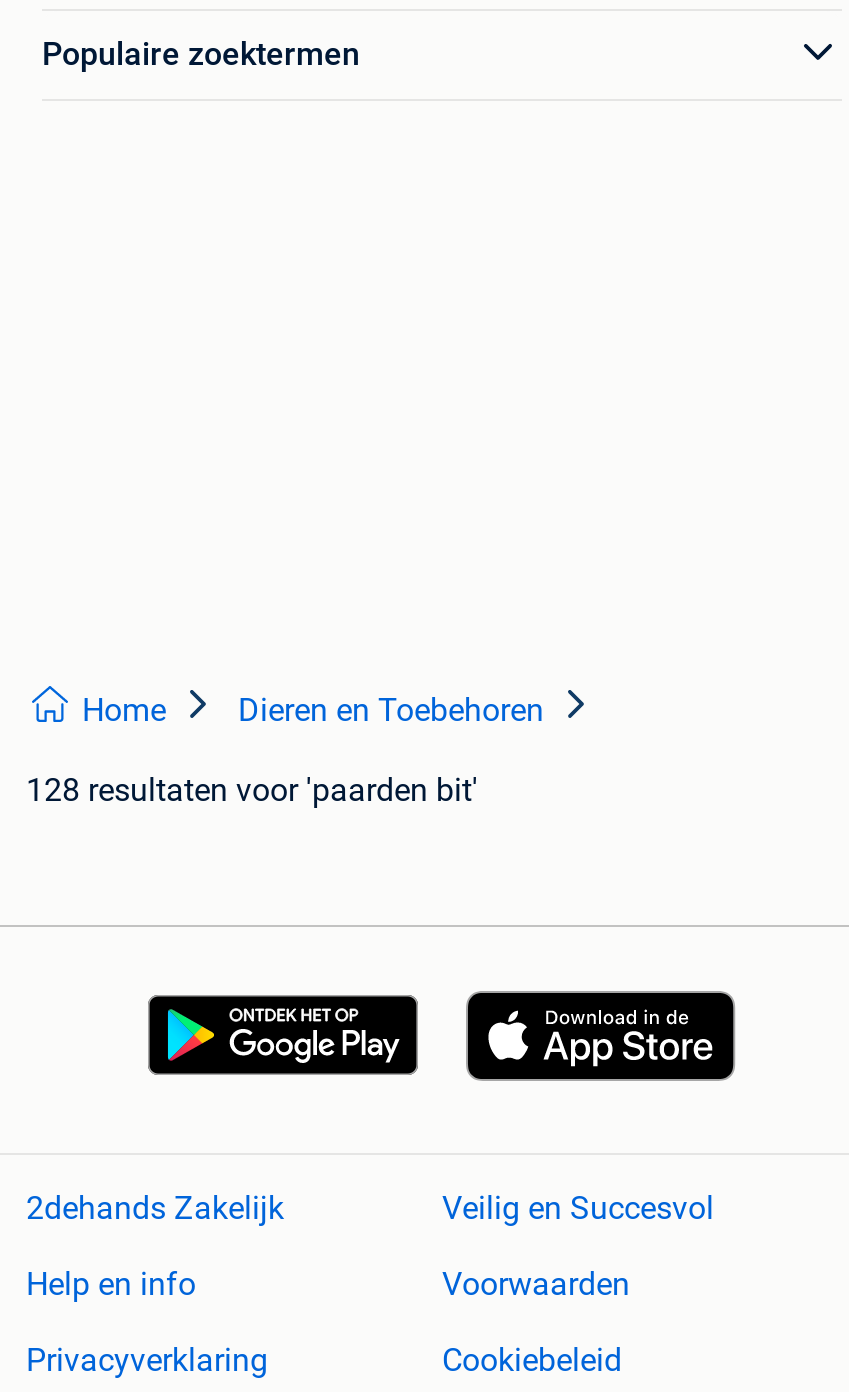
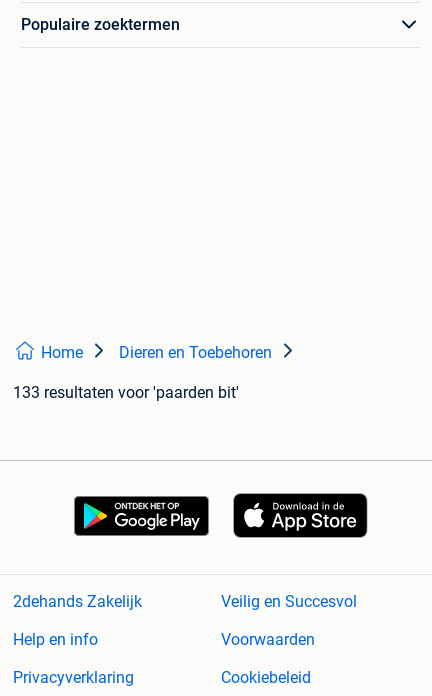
[26,771,478,809] 128 resultaten voor 'paarden bit' -> [13,383,239,402] 133 resultaten voor 'paarden bit'

